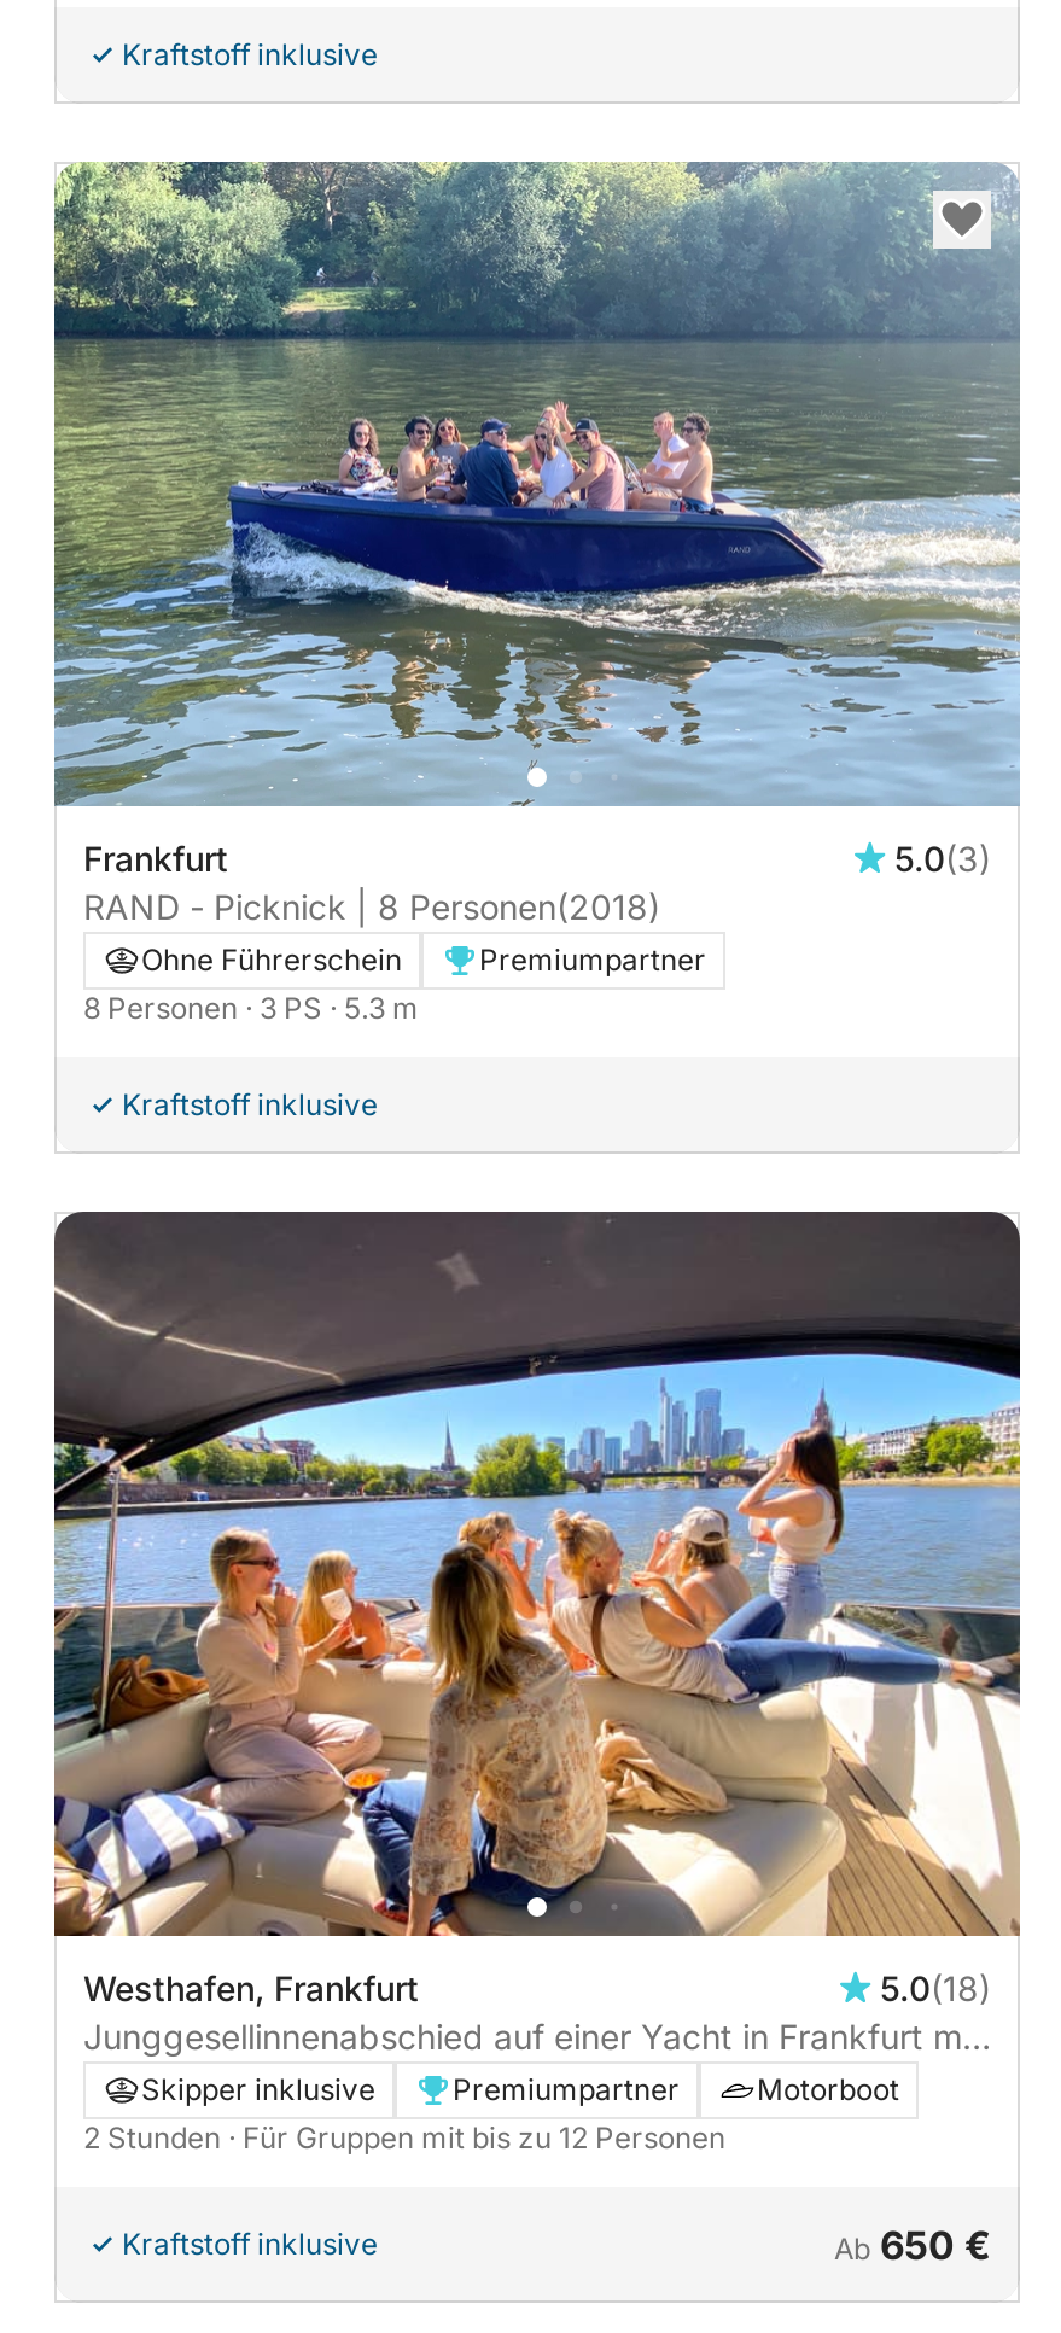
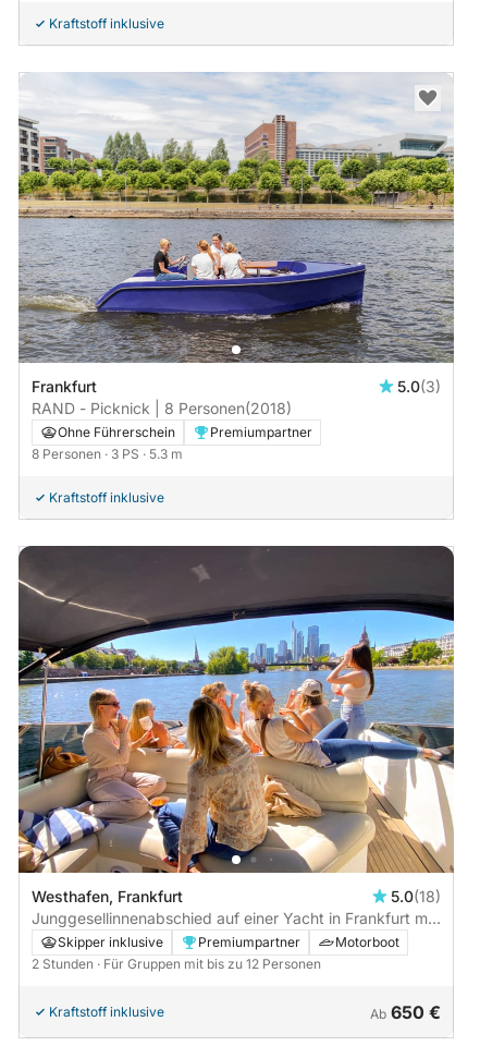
[52,159,1022,806] [image] -> [19,72,455,364] [image]

